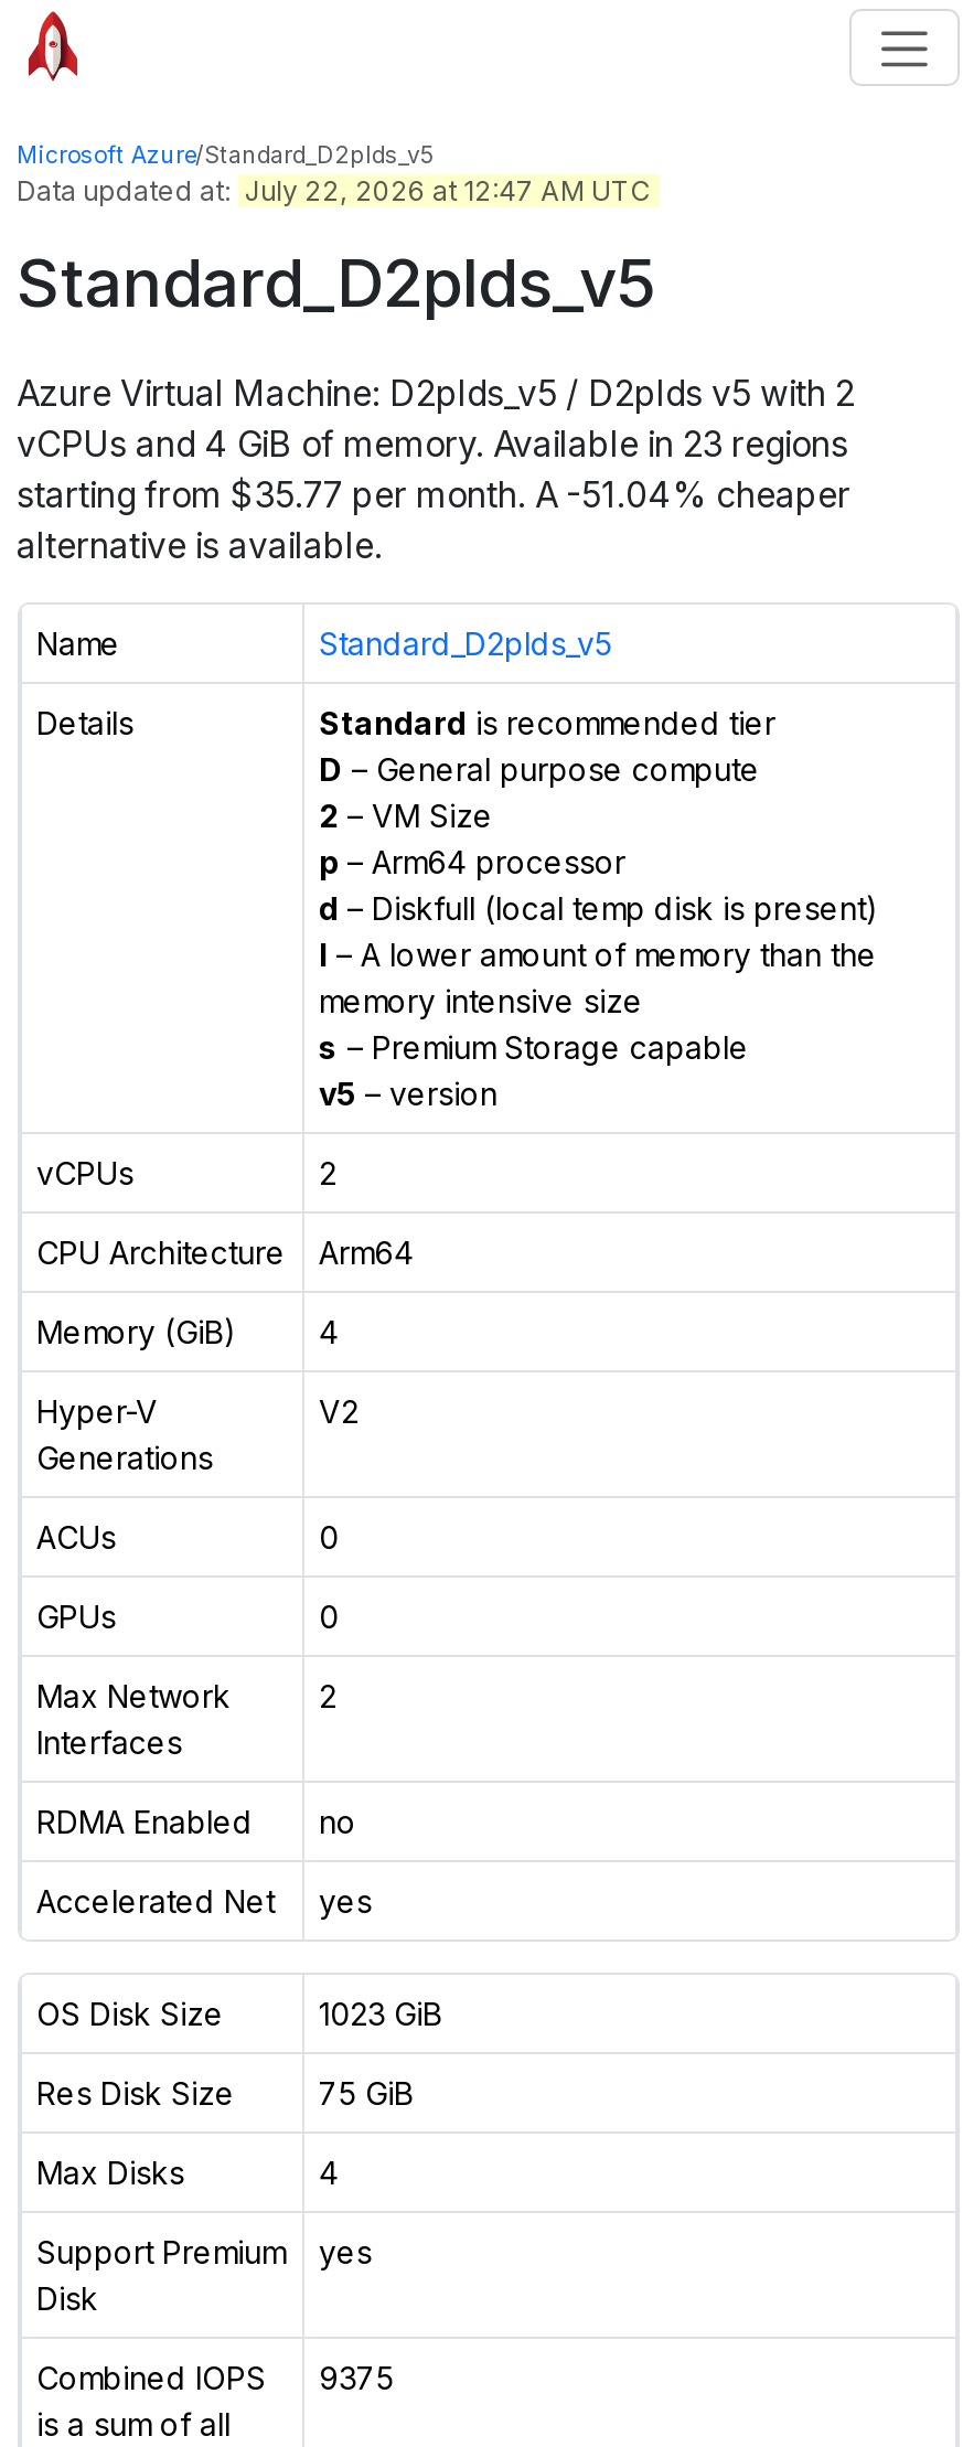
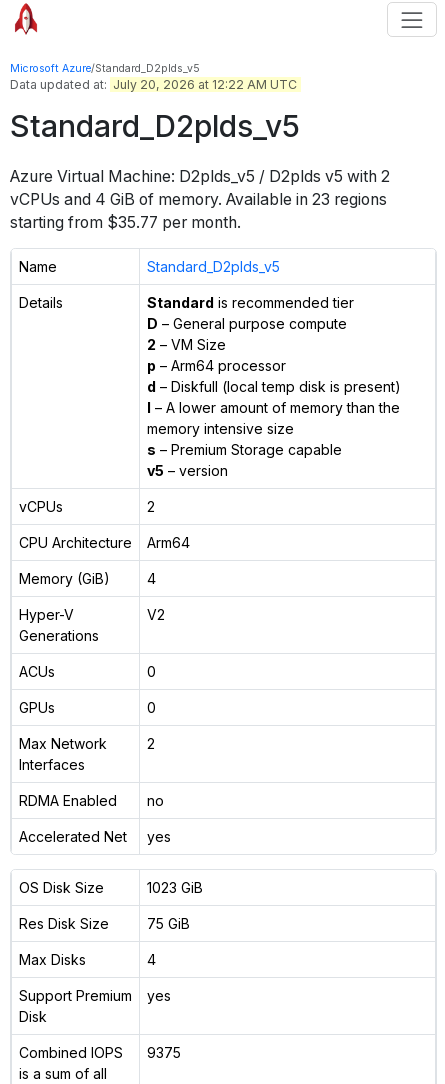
[17,174,651,207] Data updated at: July 22, 2026 at 12:47 AM UTC -> [9,77,297,92] Data updated at: July 20, 2026 at 12:22 AM UTC
[17,474,850,567] starting from $35.77 per month. A -51.04% cheaper | alternative is available. -> [9,213,240,232] starting from $35.77 per month.

